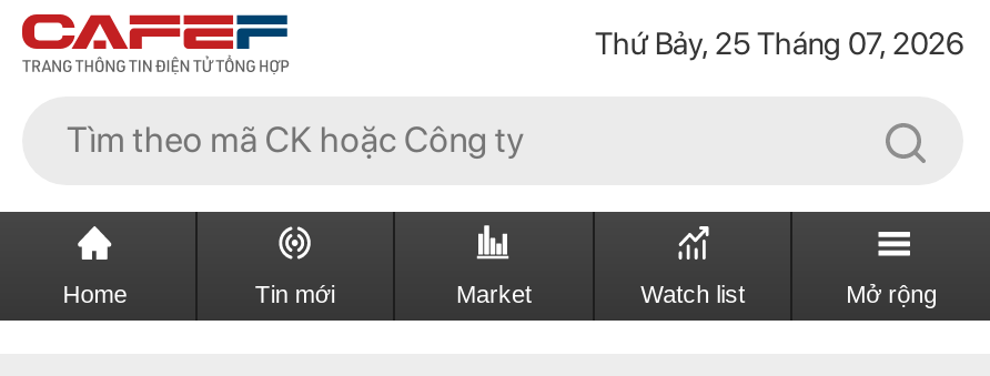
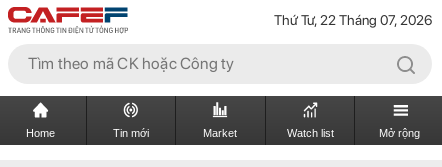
[595,26,963,61] Thứ Bảy, 25 Tháng 07, 2026 -> [274,12,432,28] Thứ Tư, 22 Tháng 07, 2026

